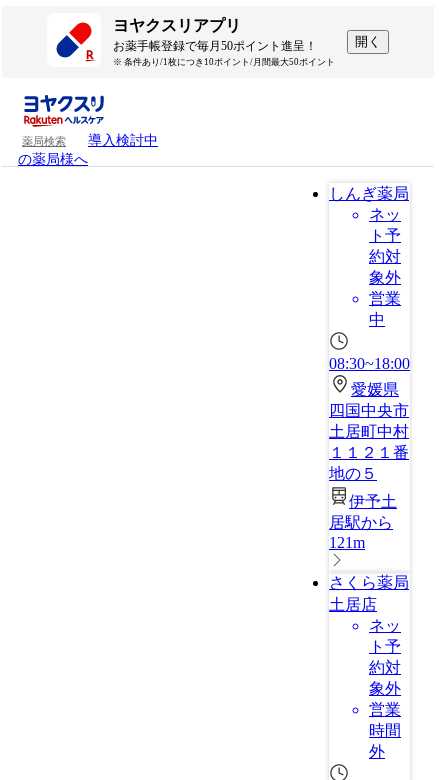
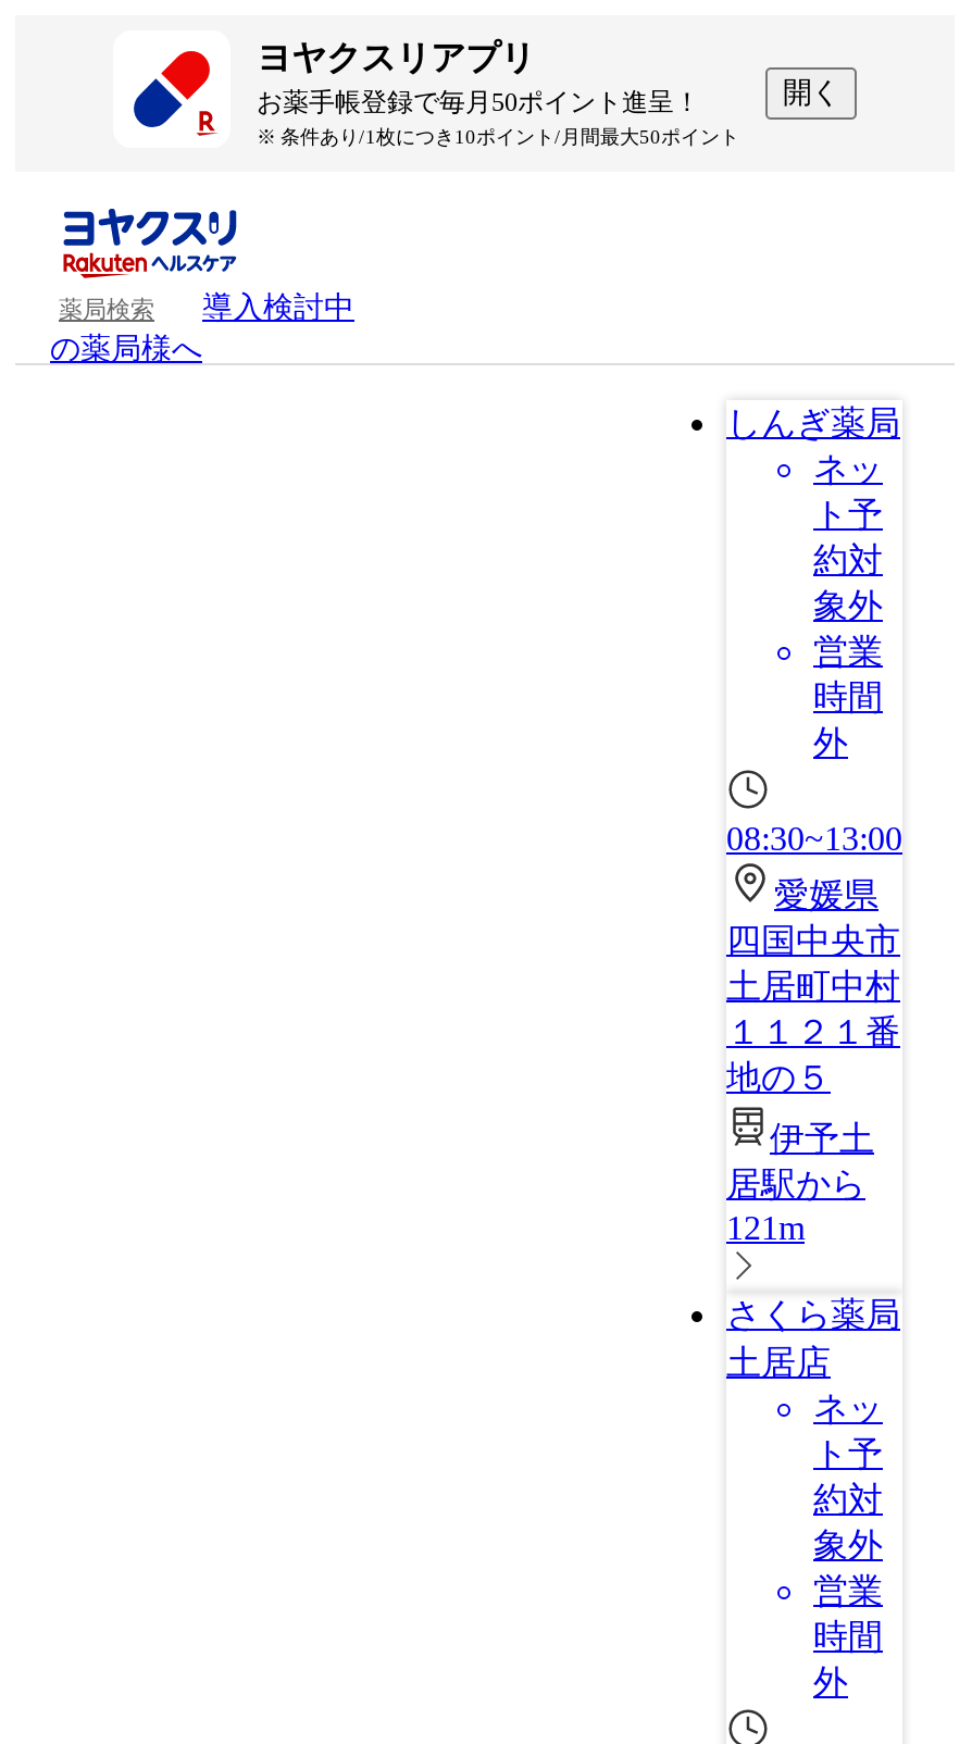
[369,311,385,328] 中 -> [813,678,883,761] 時間 | 外
[329,355,410,372] 08:30~18:00 -> [726,820,902,857] 08:30~13:00

